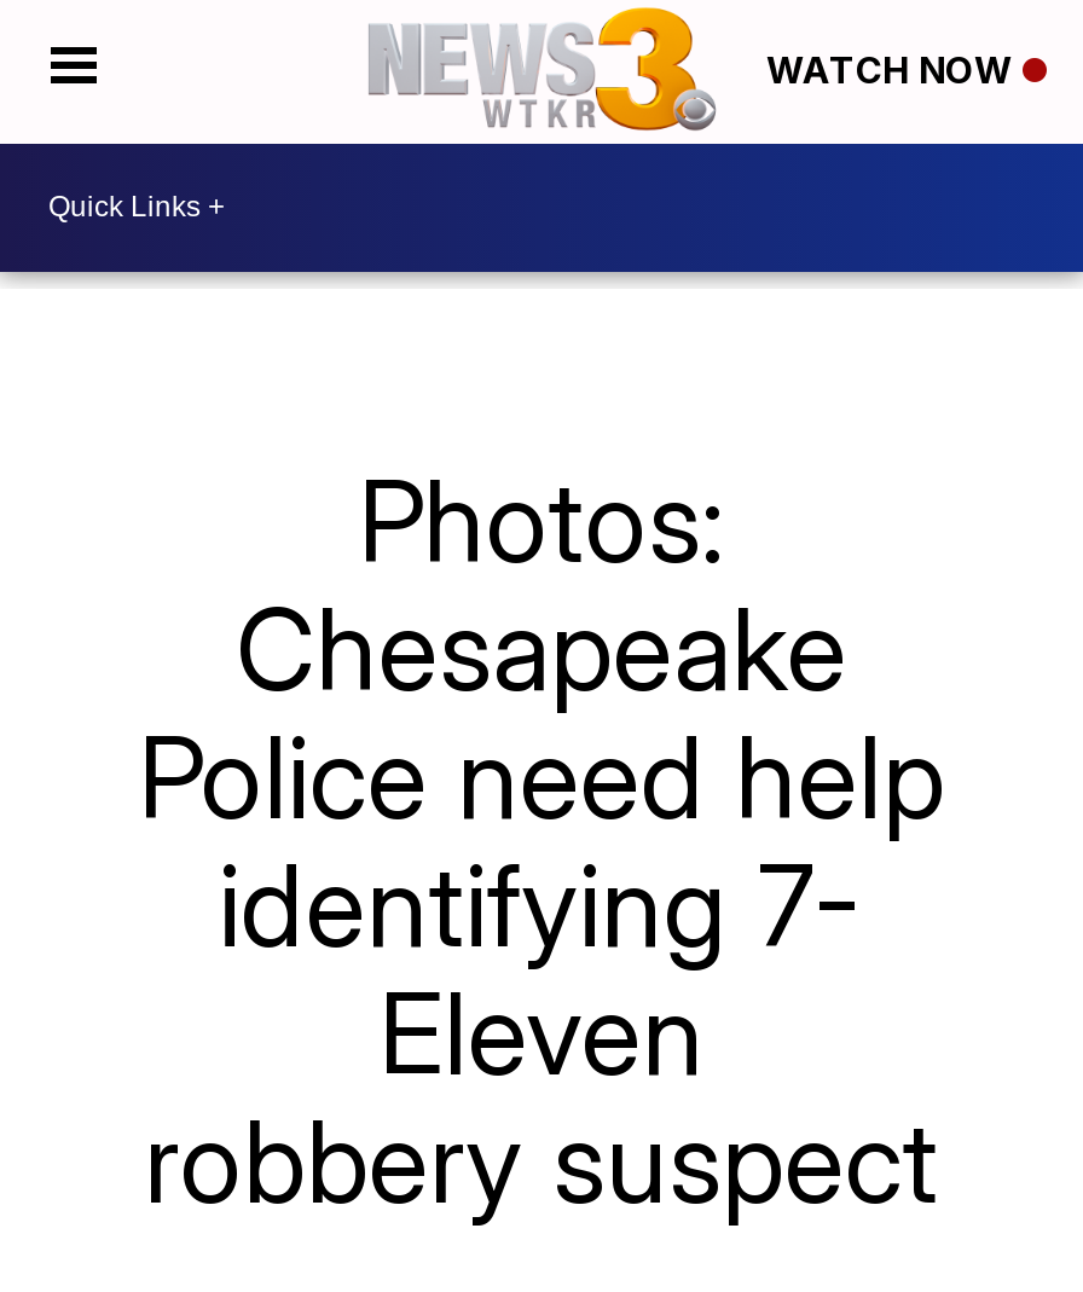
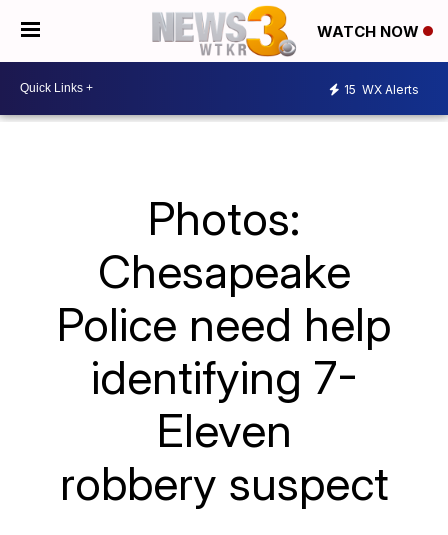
none -> [344,82,419,97] 15 WX Alerts

